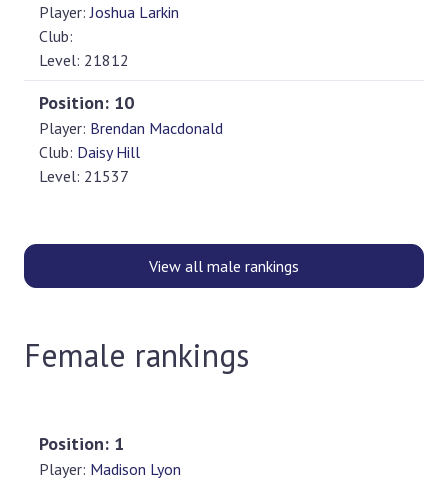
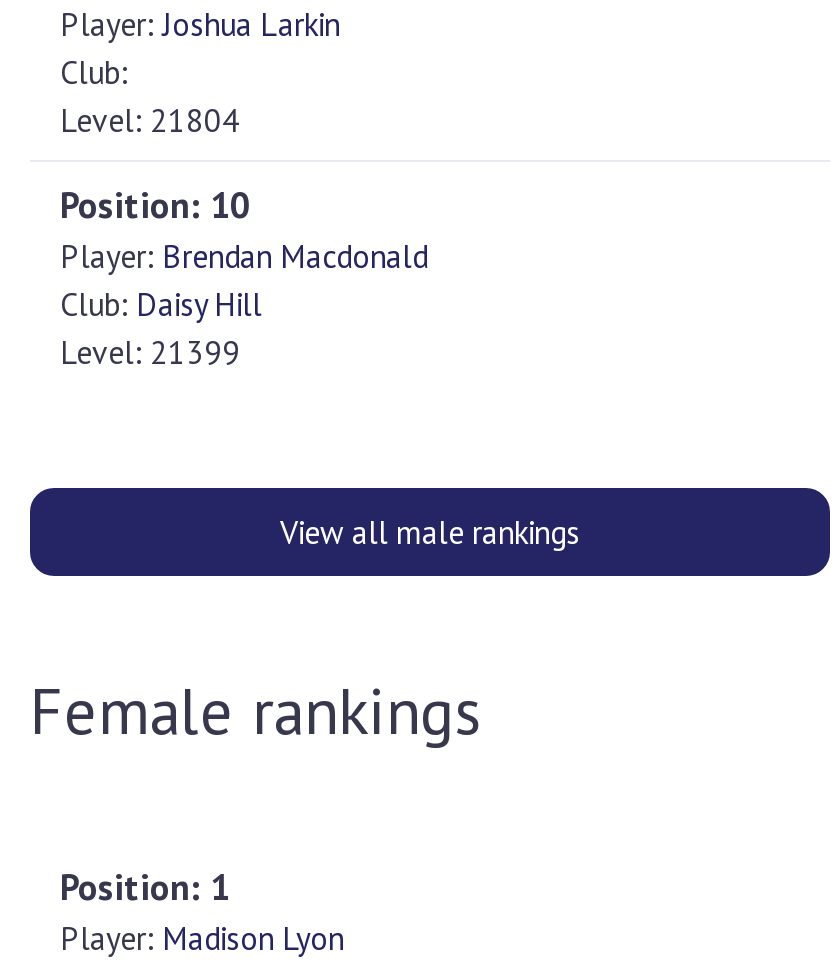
[39,50,129,70] Level: 21812 -> [60,100,240,140] Level: 21804
[39,166,129,186] Level: 21537 -> [60,332,240,372] Level: 21399

